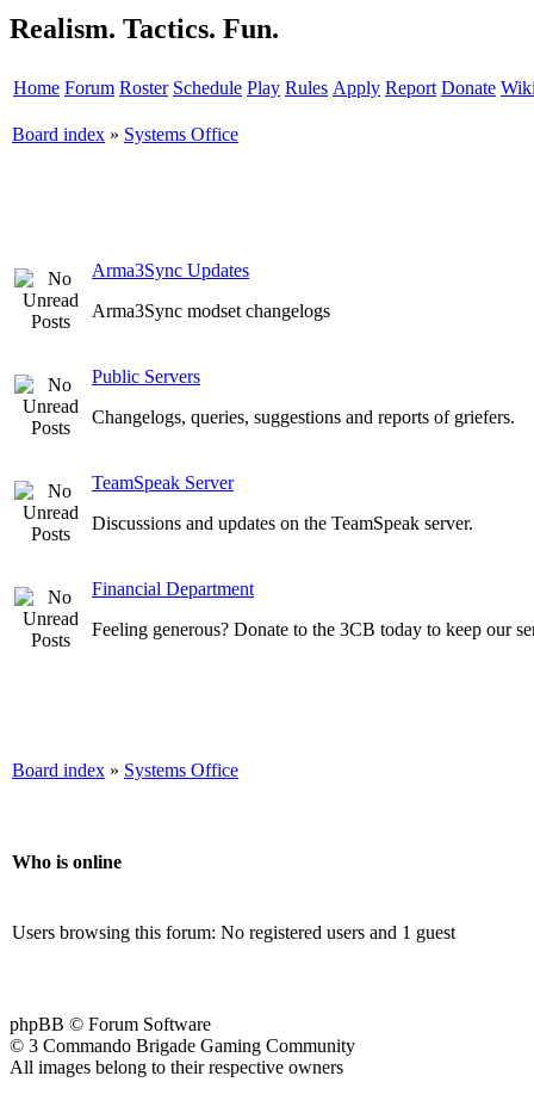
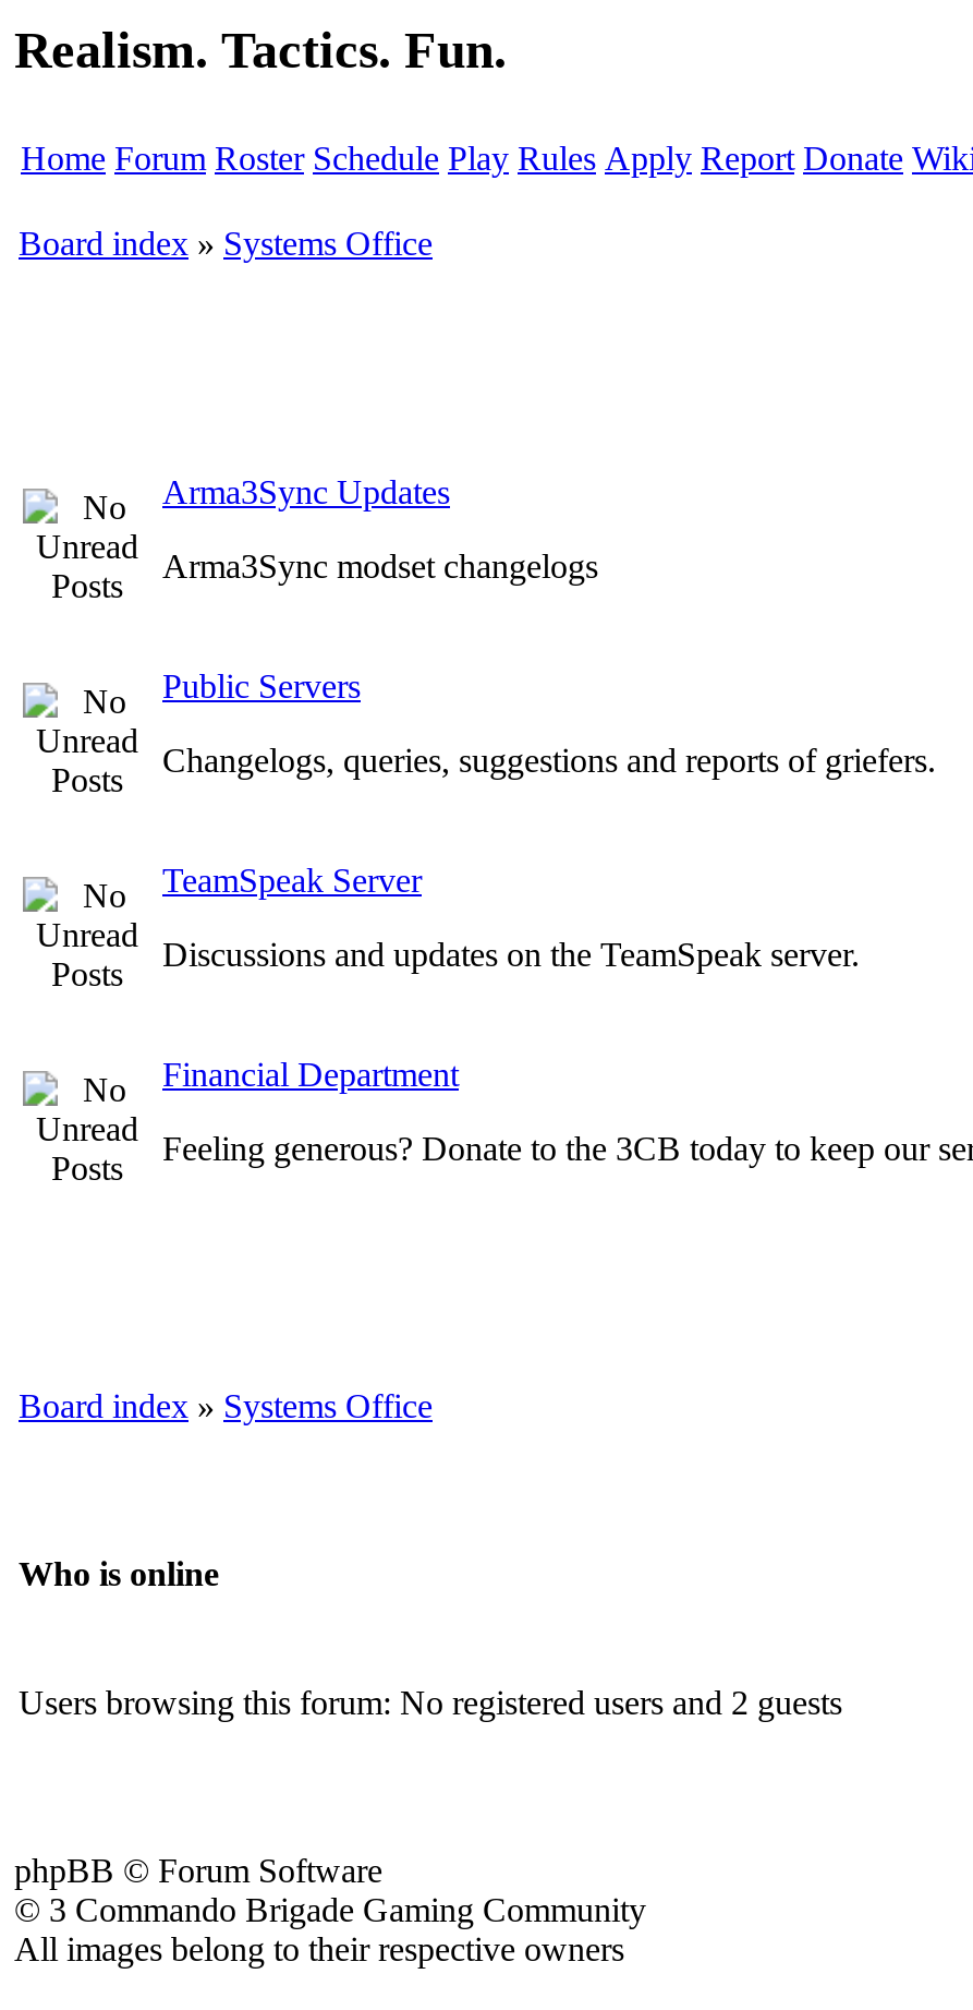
[12,922,455,942] Users browsing this forum: No registered users and 1 guest -> [19,1684,842,1721] Users browsing this forum: No registered users and 2 guests

